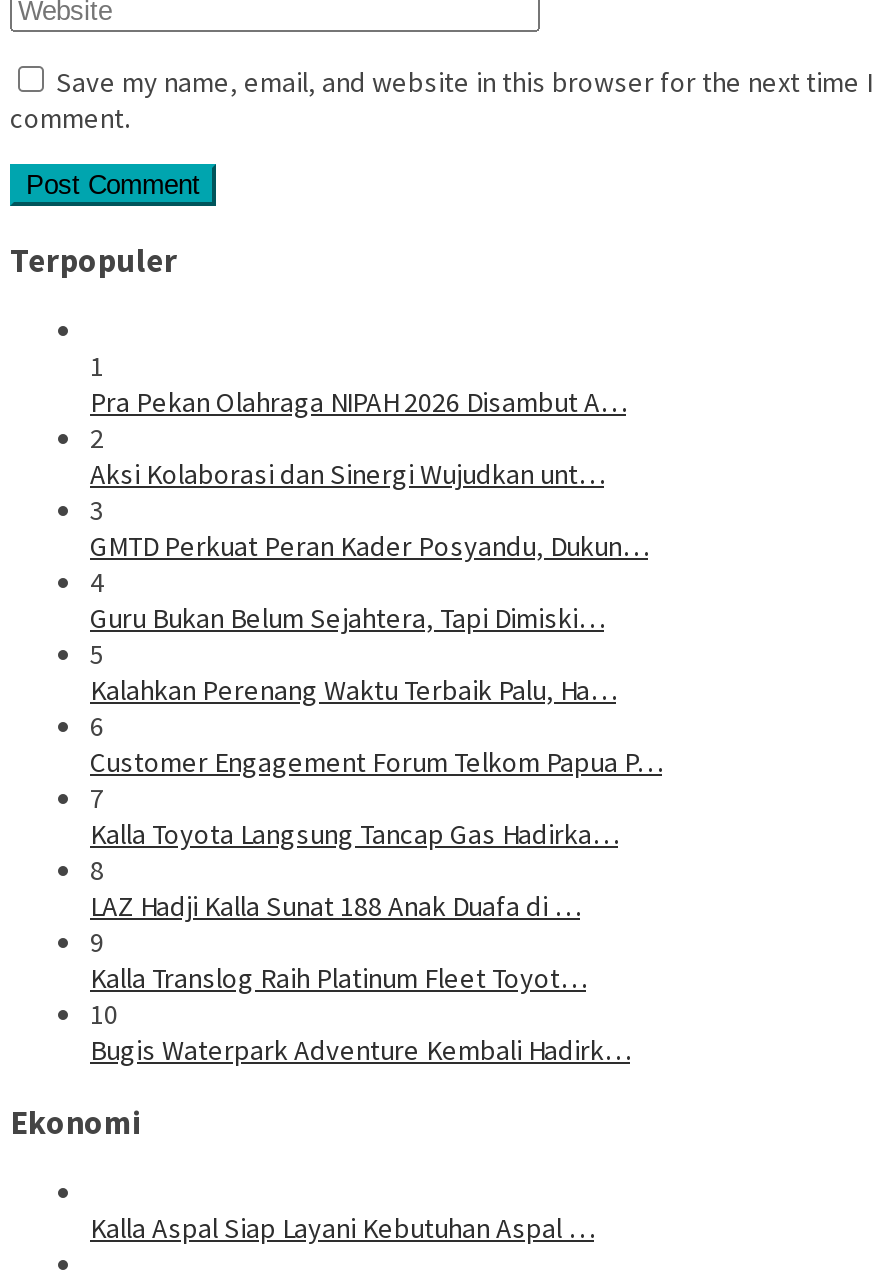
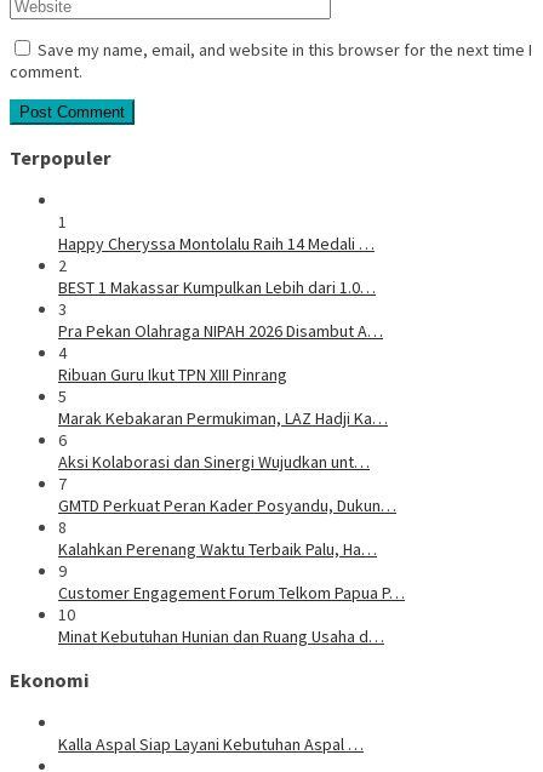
moved [90,384,626,420] -> [58,320,383,342]: Pra Pekan Olahraga NIPAH 2026 Disambut A…
none -> [58,233,375,255] Happy Cheryssa Montolalu Raih 14 Medali …
moved [90,456,604,492] -> [58,451,370,473]: Aksi Kolaborasi dan Sinergi Wujudkan unt…
none -> [58,277,376,298] BEST 1 Makassar Kumpulkan Lebih dari 1.0…
moved [90,528,648,564] -> [58,495,396,517]: GMTD Perkuat Peran Kader Posyandu, Dukun…
[90,600,604,636] Guru Bukan Belum Sejahtera, Tapi Dimiski… -> [58,364,287,386] Ribuan Guru Ikut TPN XIII Pinrang
moved [90,672,616,708] -> [58,538,377,560]: Kalahkan Perenang Waktu Terbaik Palu, Ha…
none -> [58,407,388,429] Marak Kebakaran Permukiman, LAZ Hadji Ka…
moved [90,744,662,780] -> [58,582,405,604]: Customer Engagement Forum Telkom Papua P…
[90,816,618,852] Kalla Toyota Langsung Tancap Gas Hadirka… -> none
[90,888,580,924] LAZ Hadji Kalla Sunat 188 Anak Duafa di … -> none
[90,960,586,996] Kalla Translog Raih Platinum Fleet Toyot… -> none
[90,1032,630,1068] Bugis Waterpark Adventure Kembali Hadirk… -> [58,626,384,647] Minat Kebutuhan Hunian dan Ruang Usaha d…

